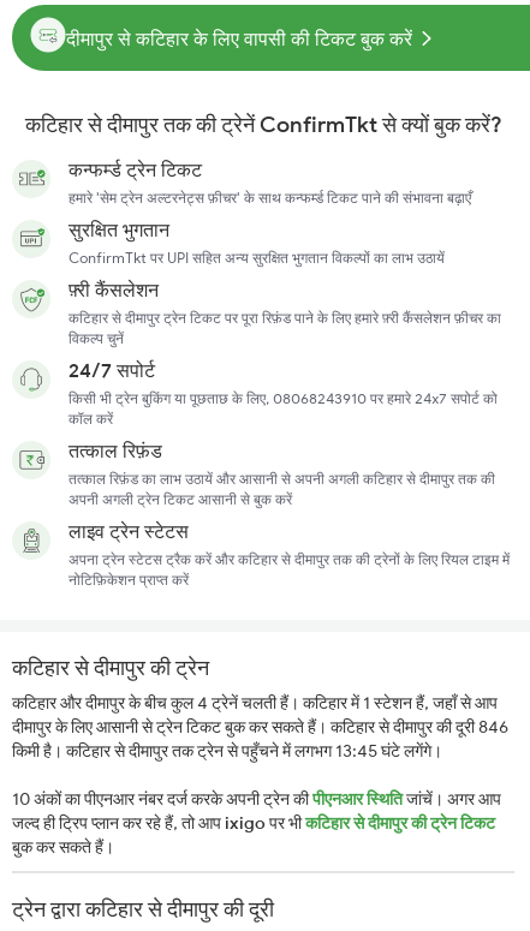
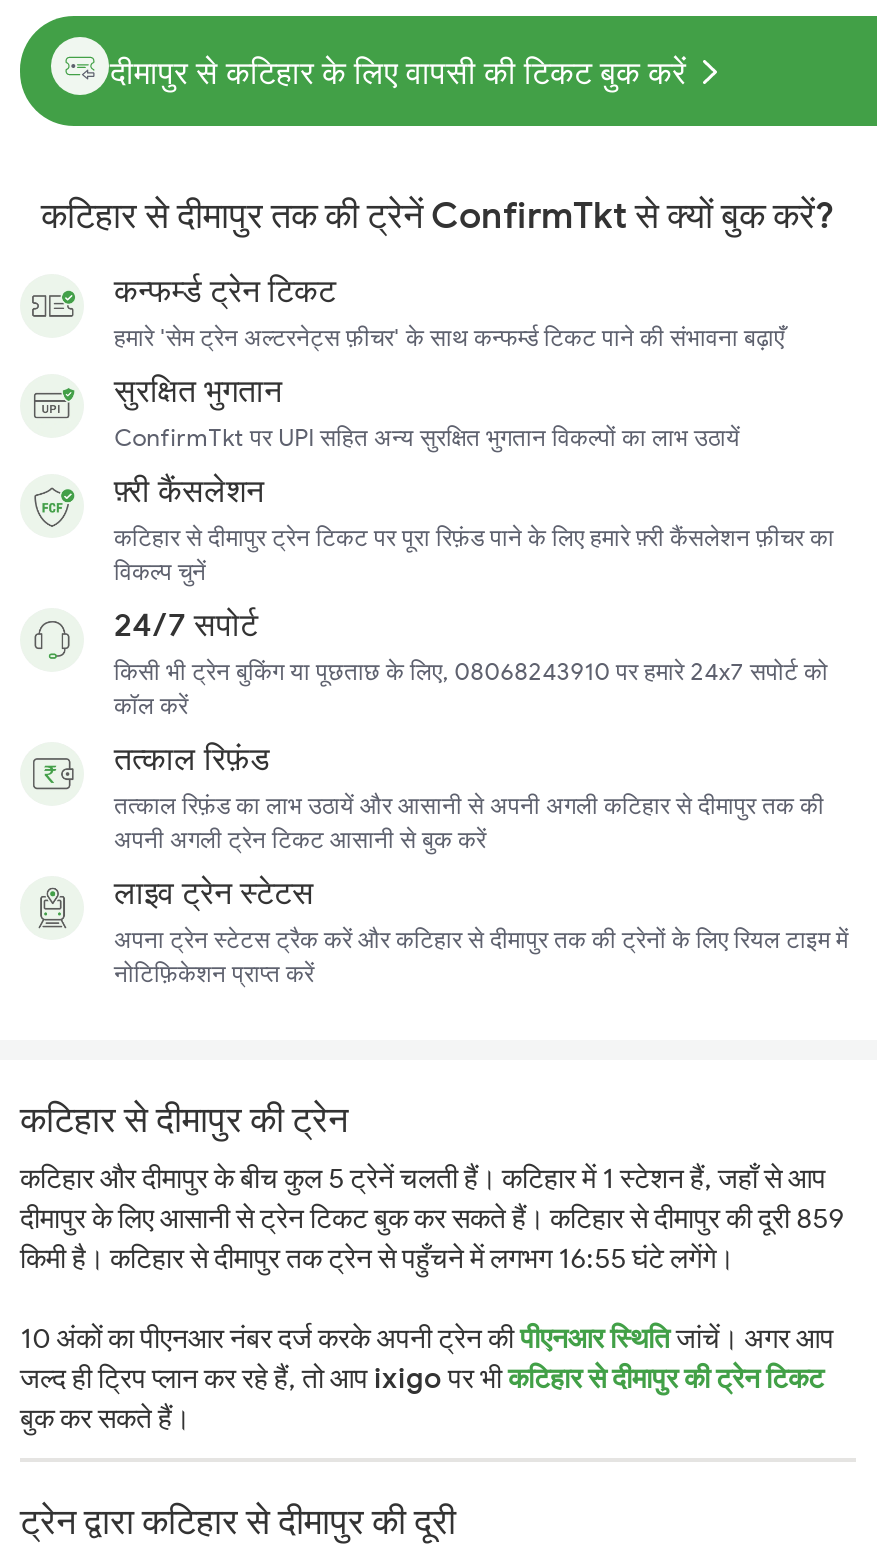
[12,692,498,714] कटिहार और दीमापुर के बीच कुल 4 ट्रेनें चलती हैं। कटिहार में 1 स्टेशन हैं, जहाँ से आप -> [20,1161,826,1197] कटिहार और दीमापुर के बीच कुल 5 ट्रेनें चलती हैं। कटिहार में 1 स्टेशन हैं, जहाँ से आप
[12,716,508,738] दीमापुर के लिए आसानी से ट्रेन टिकट बुक कर सकते हैं। कटिहार से दीमापुर की दूरी 846 -> [20,1201,844,1237] दीमापुर के लिए आसानी से ट्रेन टिकट बुक कर सकते हैं। कटिहार से दीमापुर की दूरी 859
[12,740,442,762] किमी है। कटिहार से दीमापुर तक ट्रेन से पहुँचने में लगभग 13:45 घंटे लगेंगे। -> [20,1241,734,1277] किमी है। कटिहार से दीमापुर तक ट्रेन से पहुँचने में लगभग 16:55 घंटे लगेंगे।

